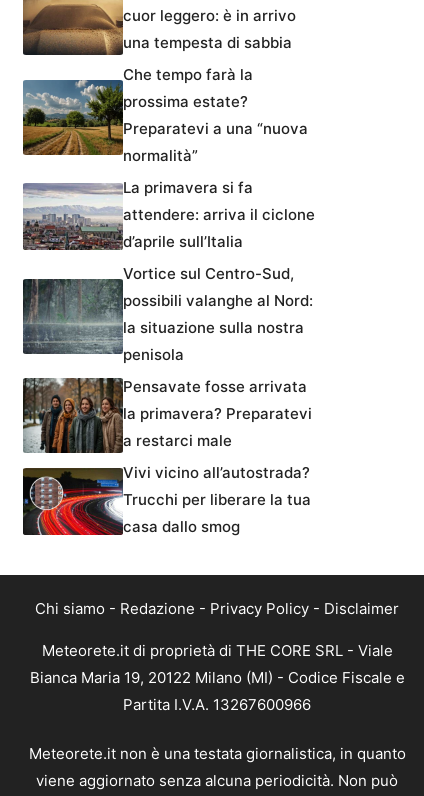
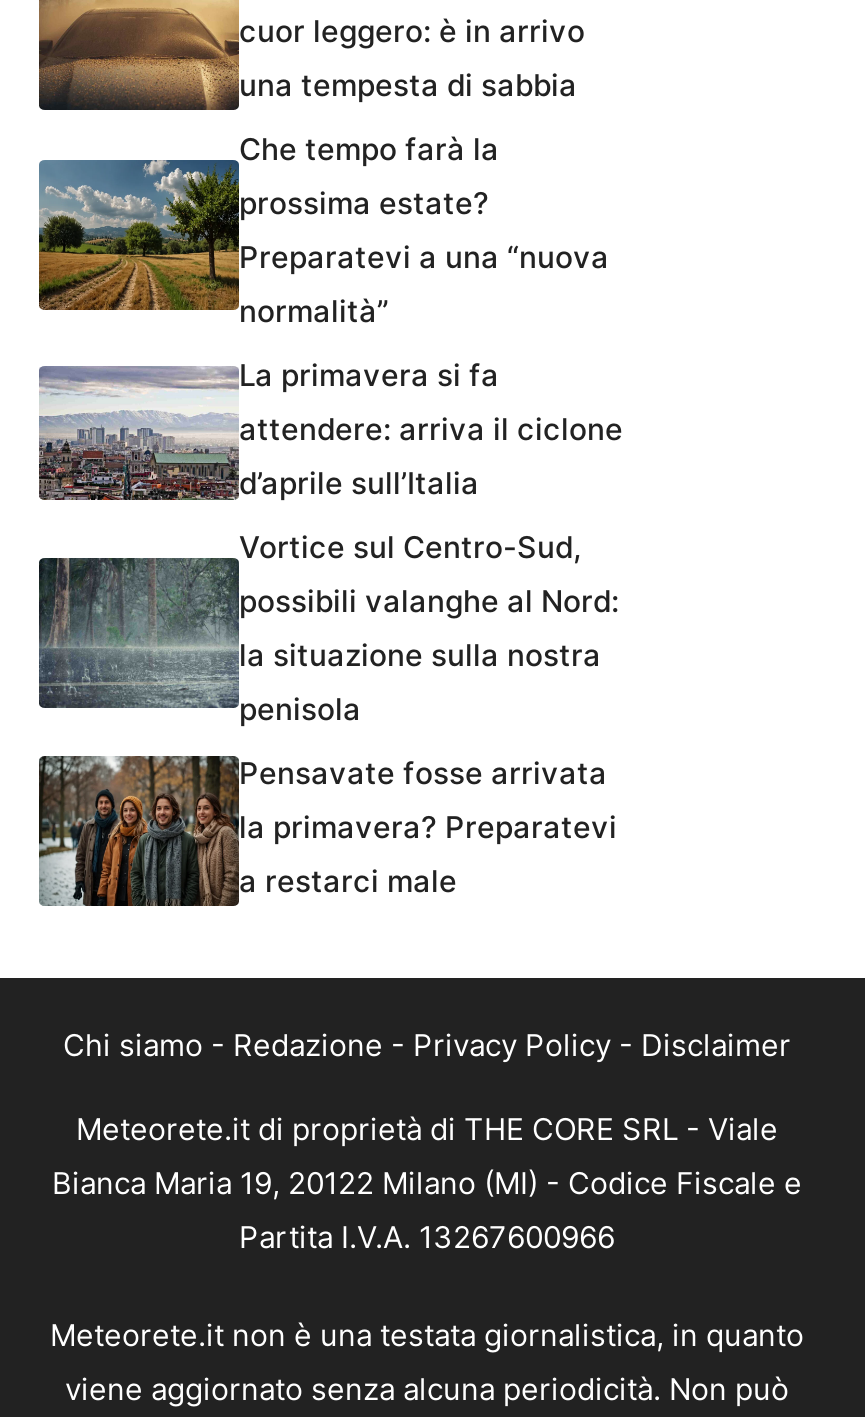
[23,463,311,539] [image] | Vivi vicino all’autostrada? | Trucchi per liberare la tua | casa dallo smog -> none

